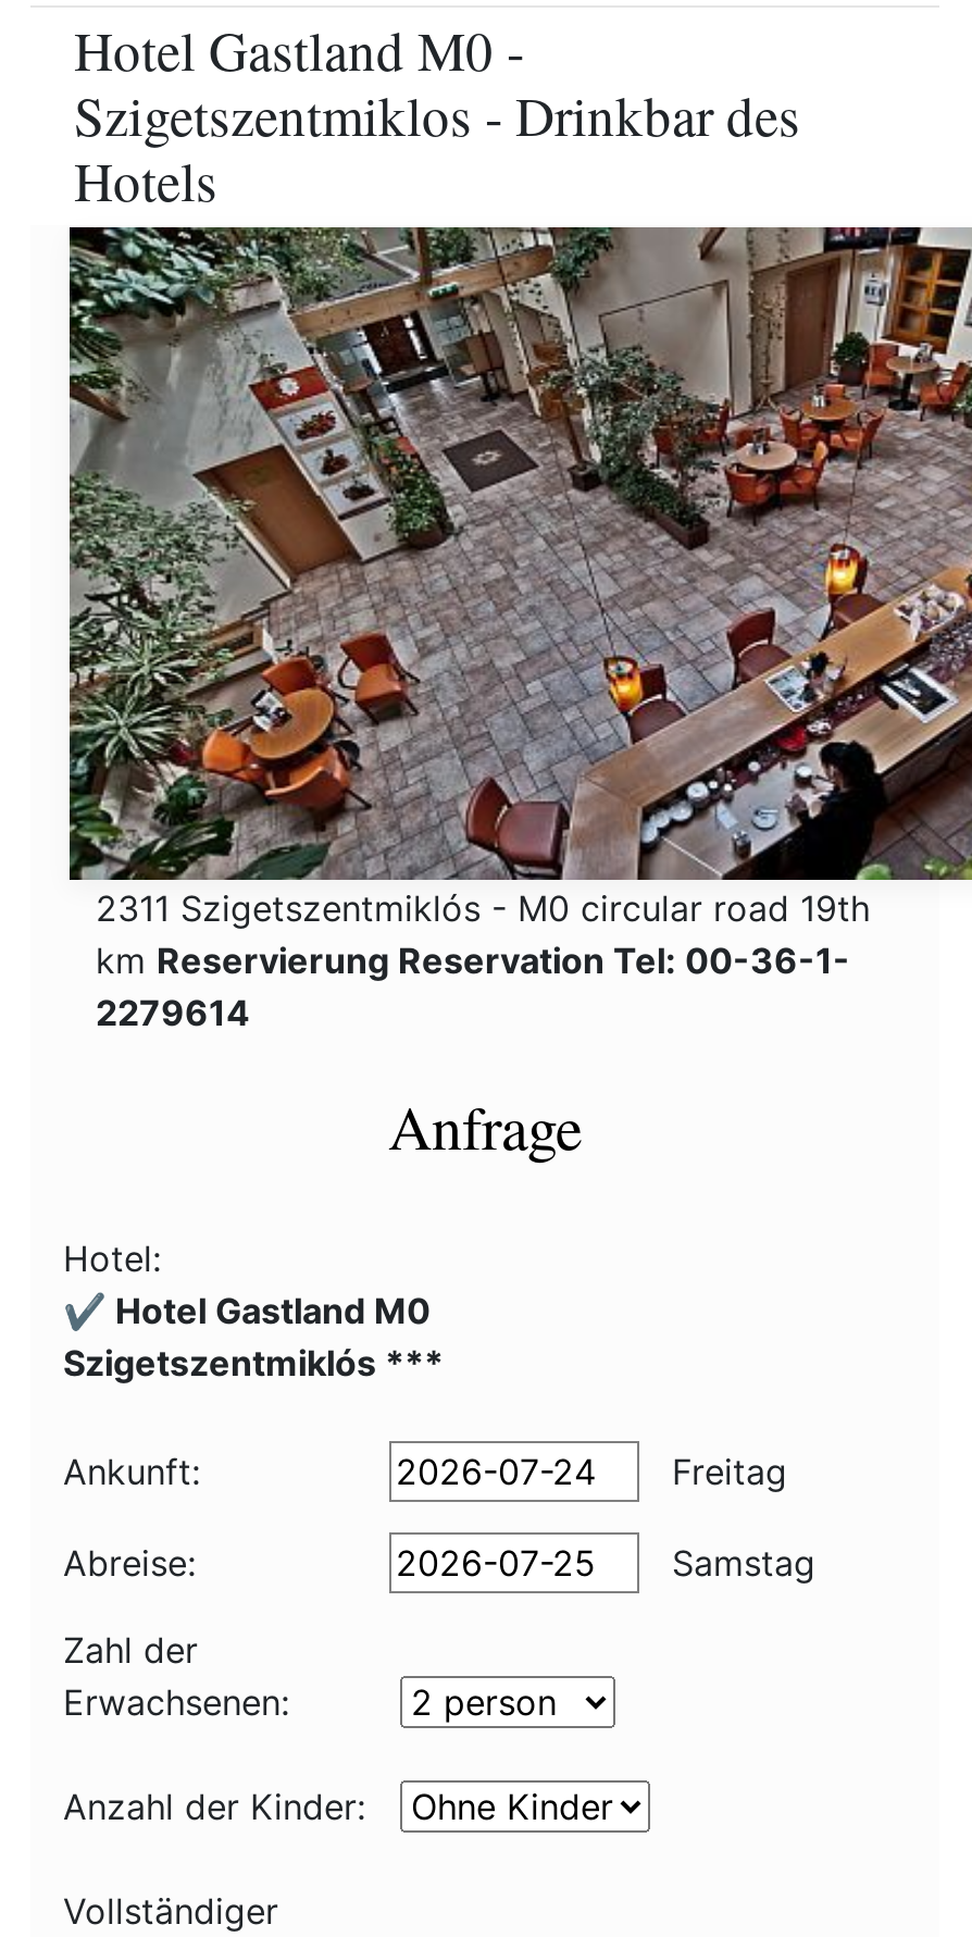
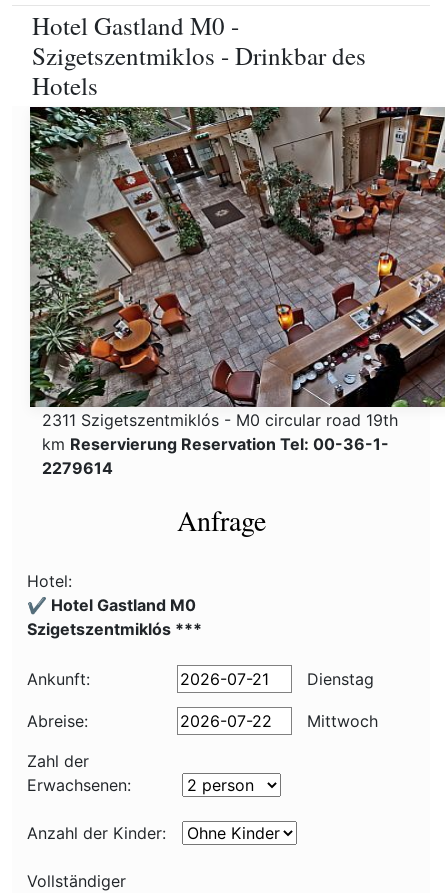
[661,1450,787,1493] Freitag -> [302,669,374,689] Dienstag
[661,1541,815,1585] Samstag -> [302,711,378,731] Mittwoch

